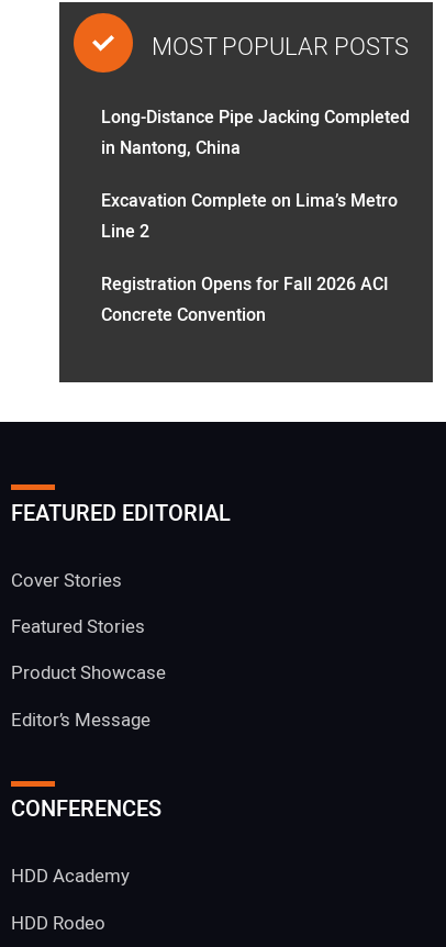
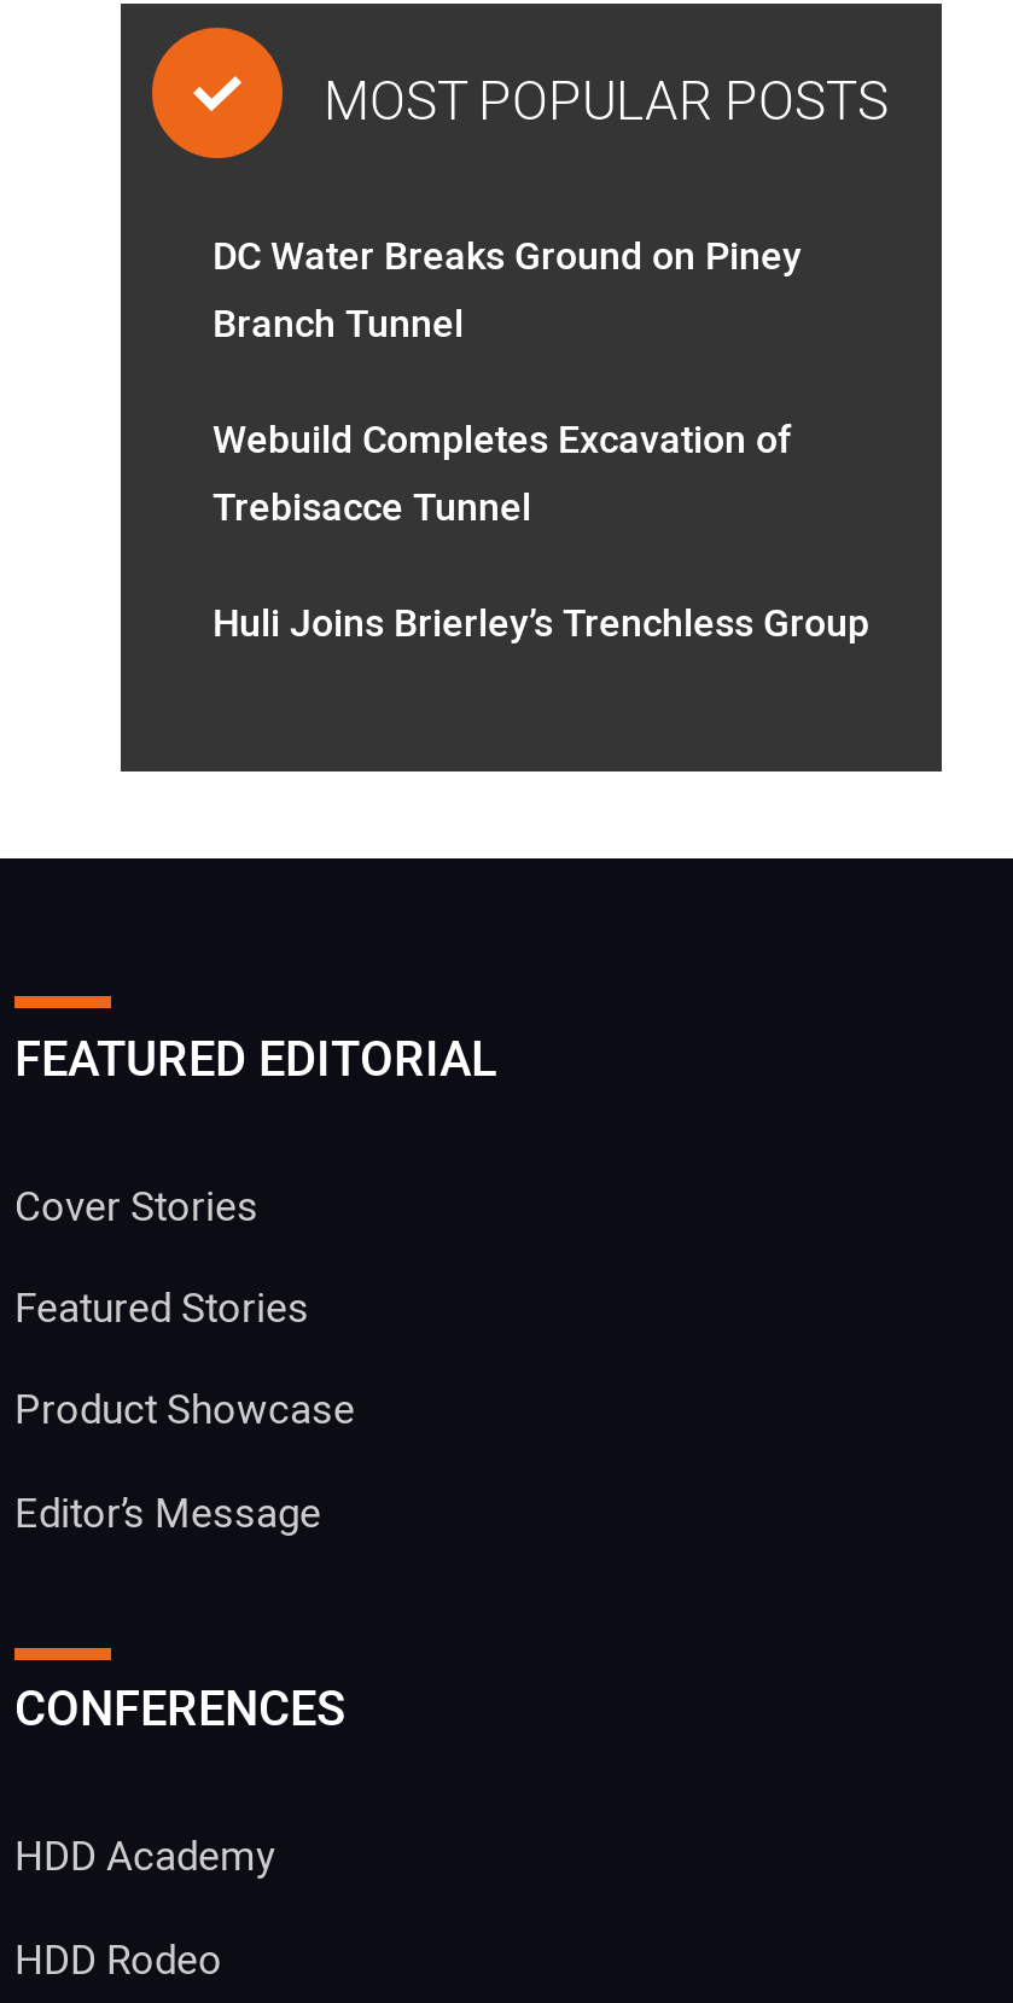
[101,104,410,161] Long-Distance Pipe Jacking Completed | in Nantong, China -> [213,227,802,353] DC Water Breaks Ground on Piney | Branch Tunnel
[101,187,398,245] Excavation Complete on Lima’s Metro | Line 2 -> [213,411,792,536] Webuild Completes Excavation of | Trebisacce Tunnel
[101,271,389,328] Registration Opens for Fall 2026 ACI | Concrete Convention -> [213,594,869,652] Huli Joins Brierley’s Trenchless Group

